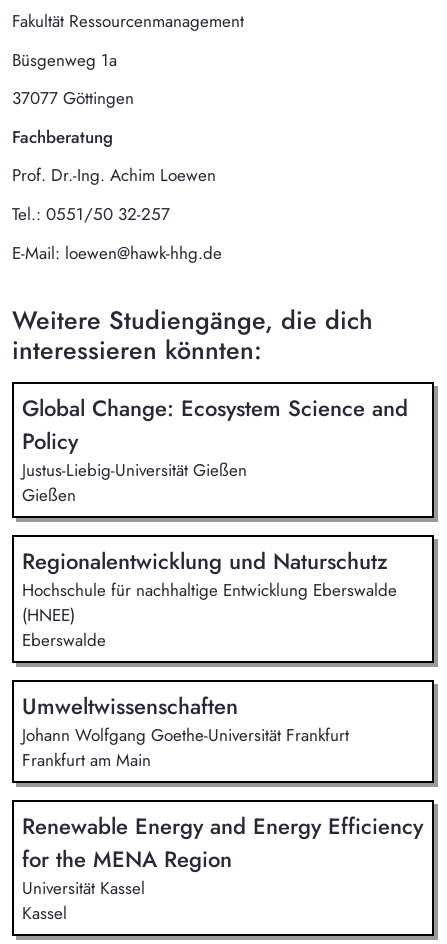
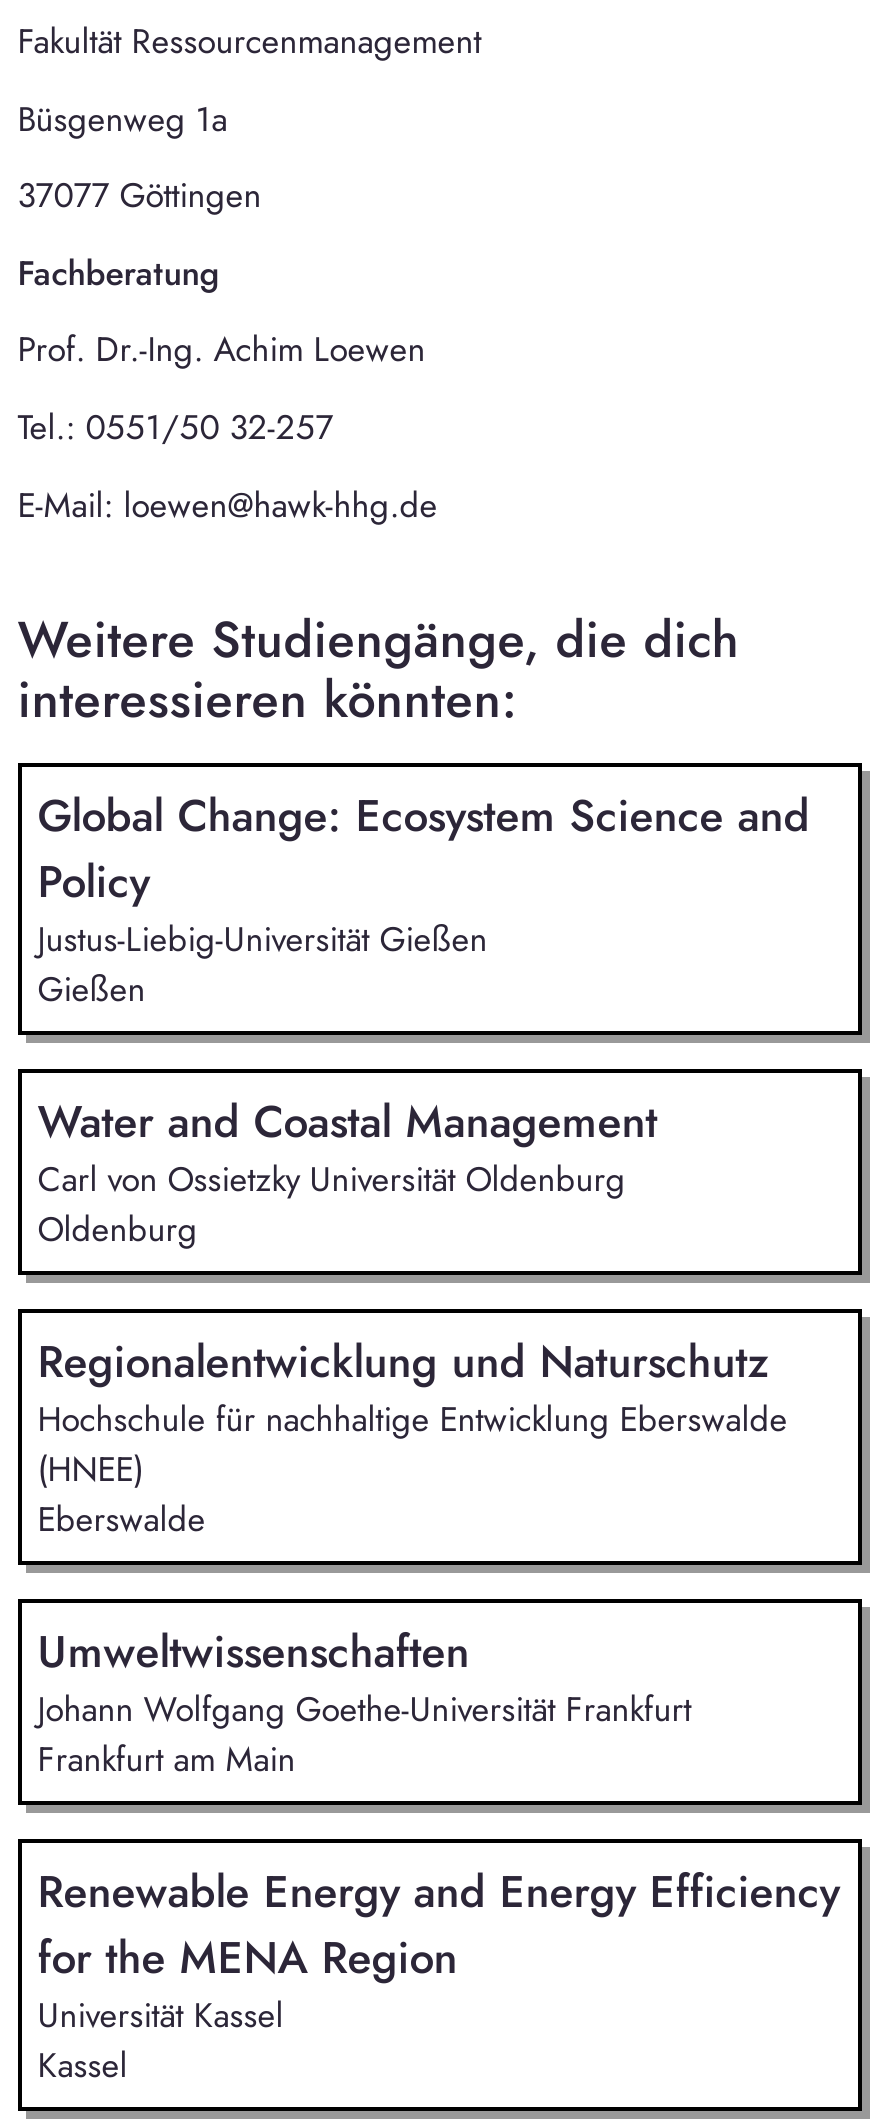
none -> [38,1088,658,1252] Water and Coastal Management | Carl von Ossietzky Universität Oldenburg | Oldenburg

